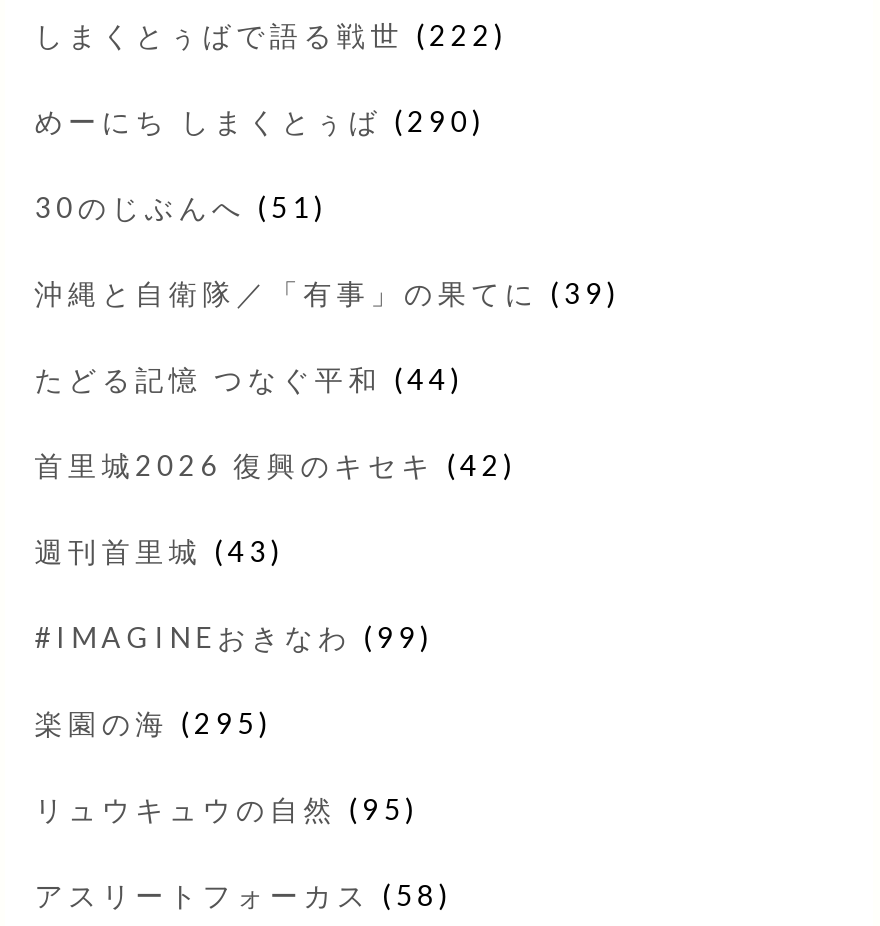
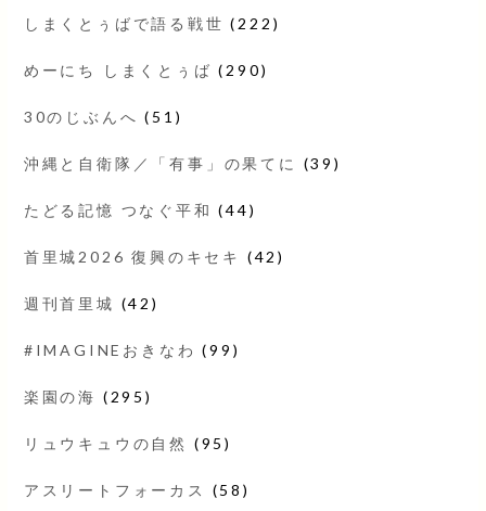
[34,534,284,568] 週刊首里城(43) -> [24,294,159,312] 週刊首里城(42)

